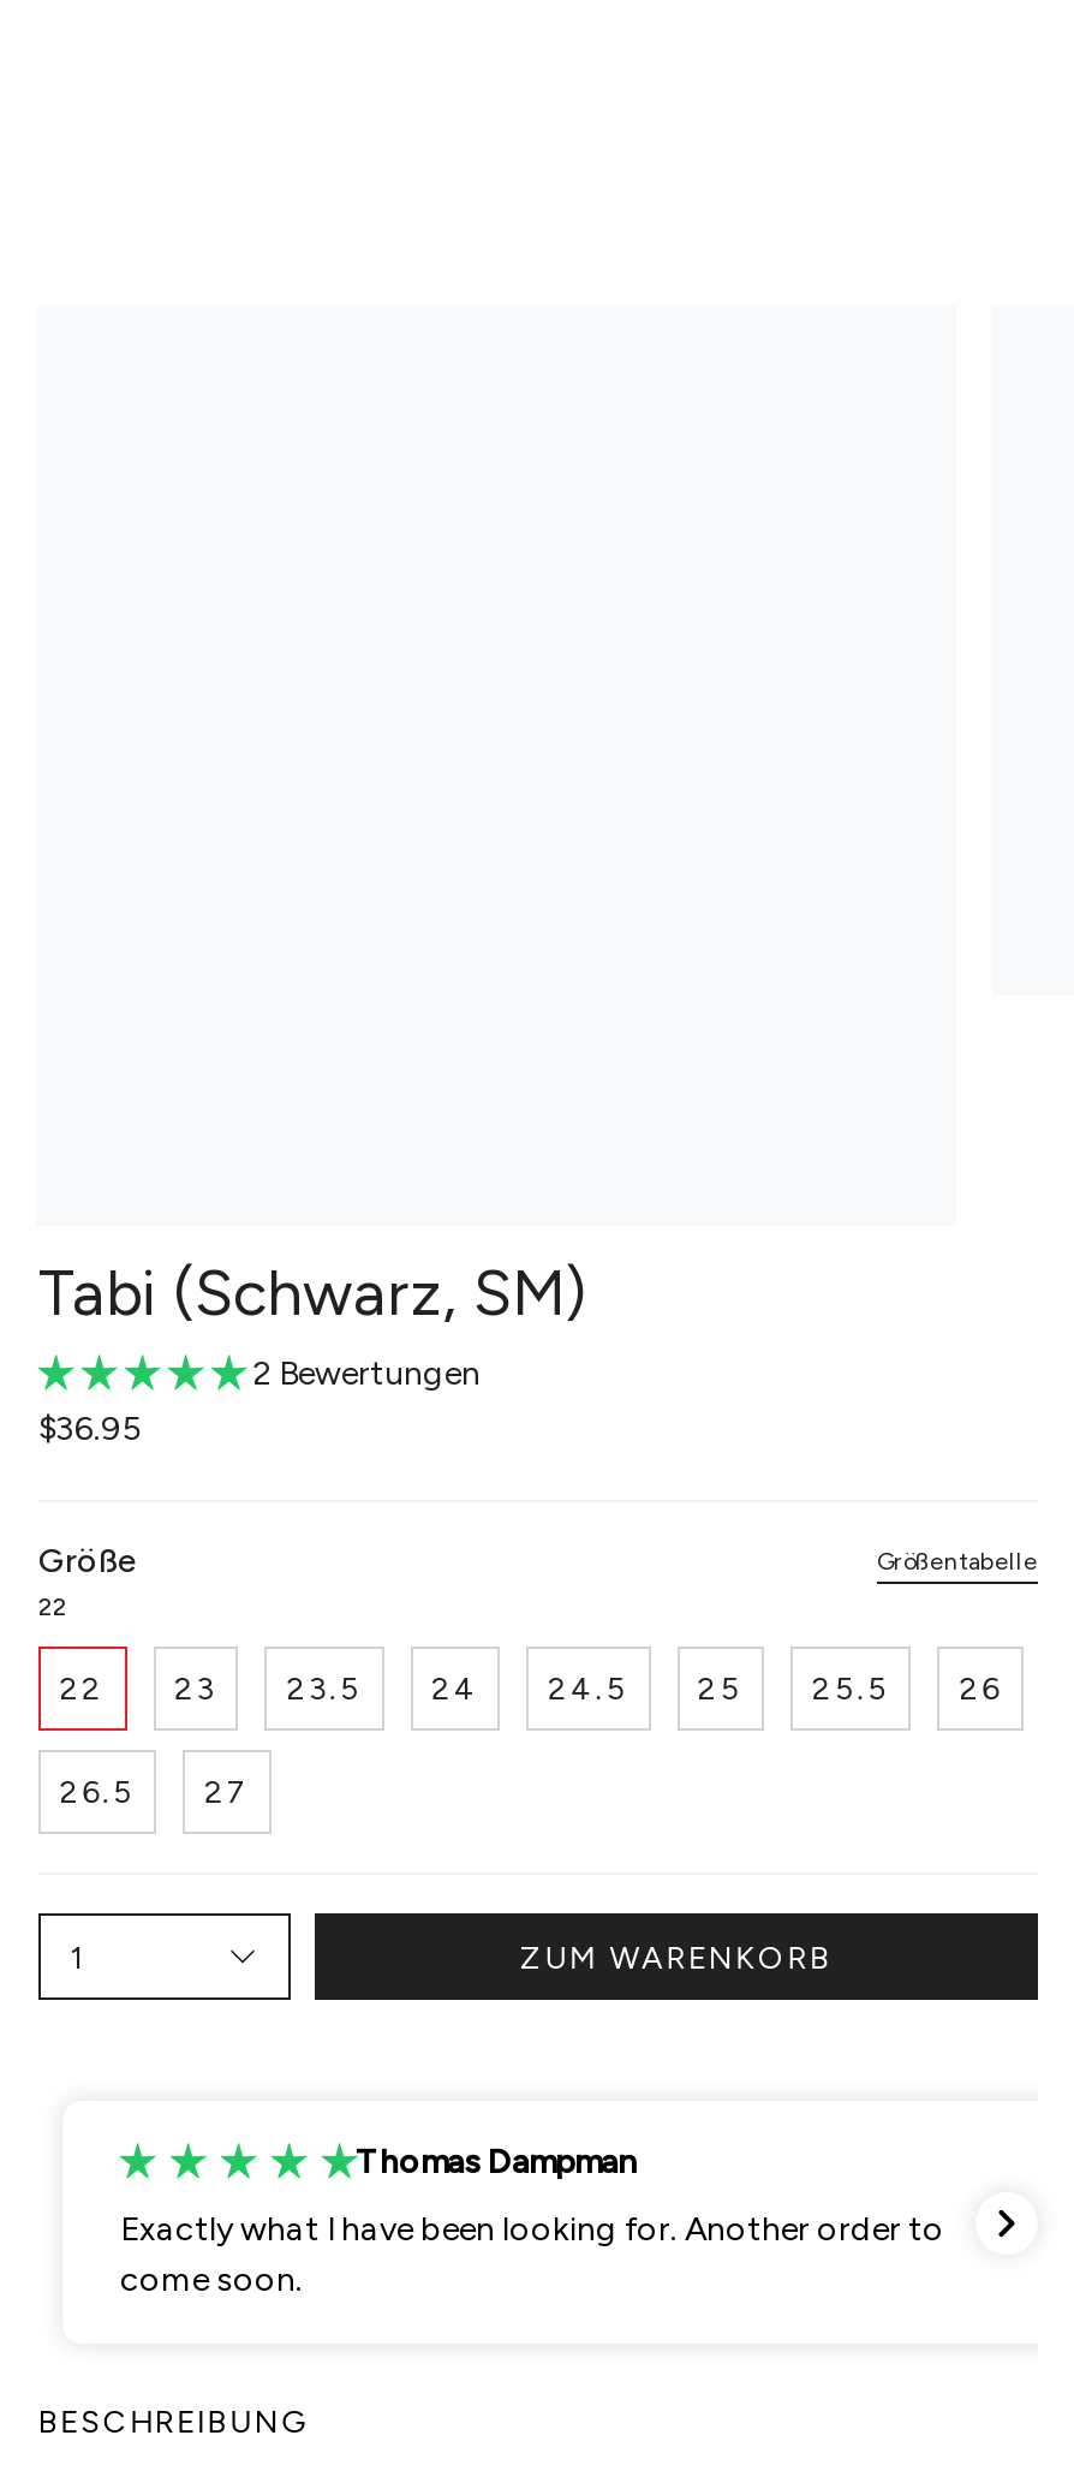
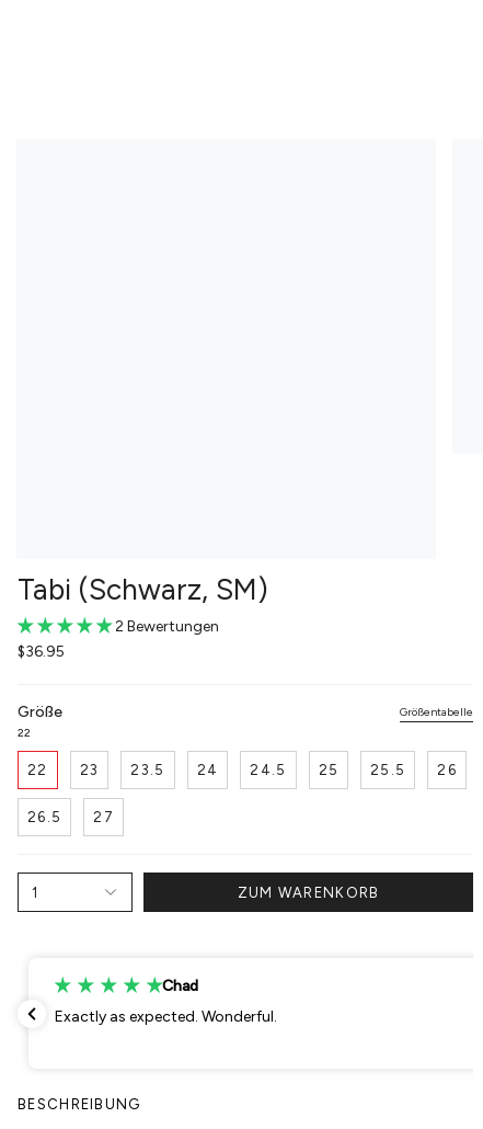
[356,2142,637,2183] Thomas Dampman -> [162,977,198,995] Chad
[120,2209,944,2301] Exactly what I have been looking for. Another order to | come soon. -> [55,1007,277,1026] Exactly as expected. Wonderful.

